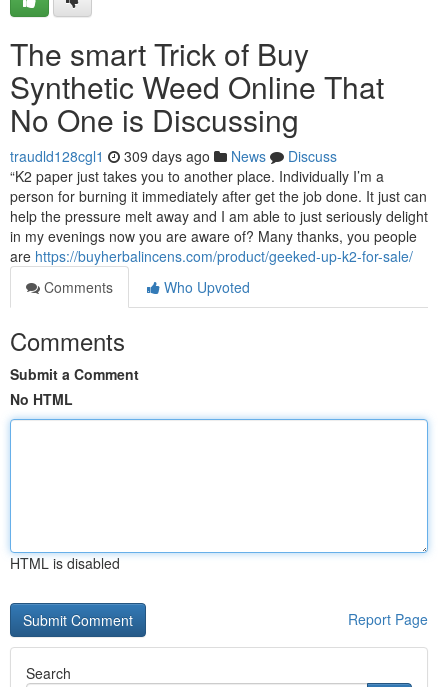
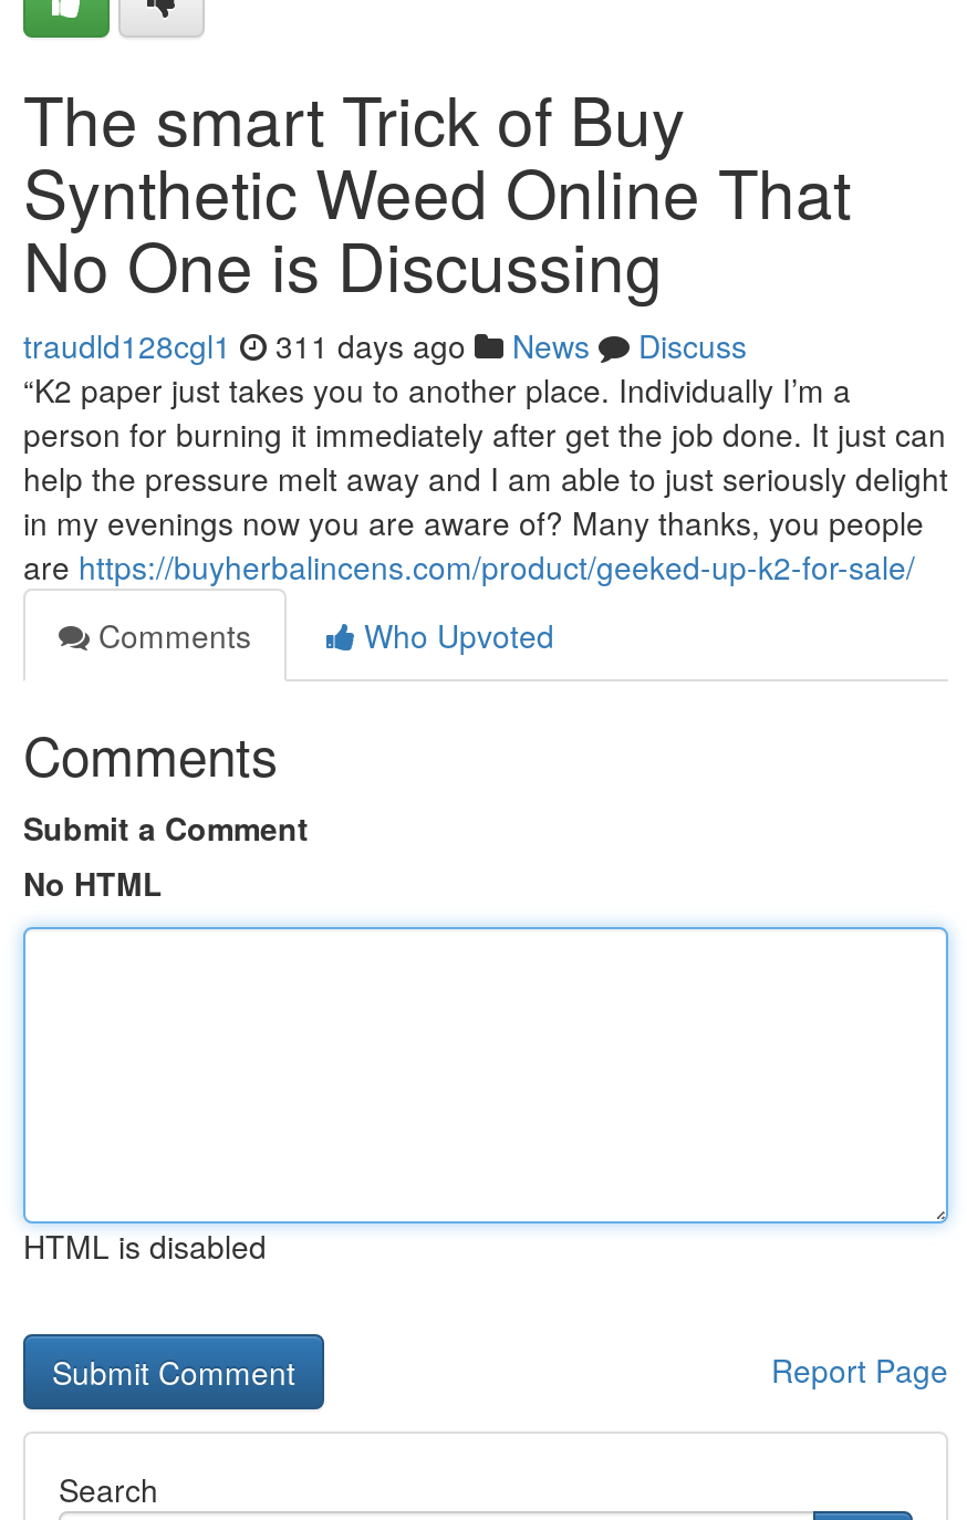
[10,146,337,166] traudld128cgl1 309 days ago News Discuss -> [23,323,747,367] traudld128cgl1 311 days ago News Discuss

